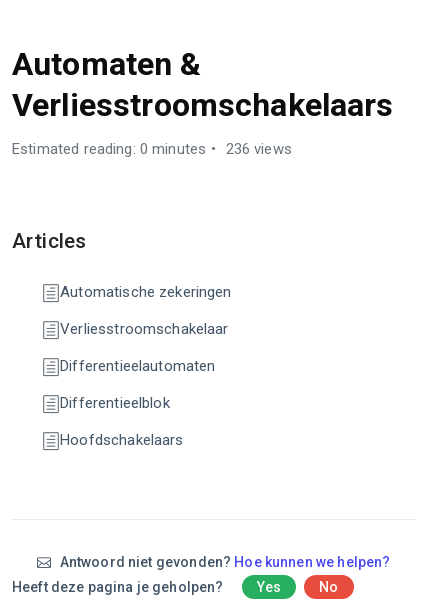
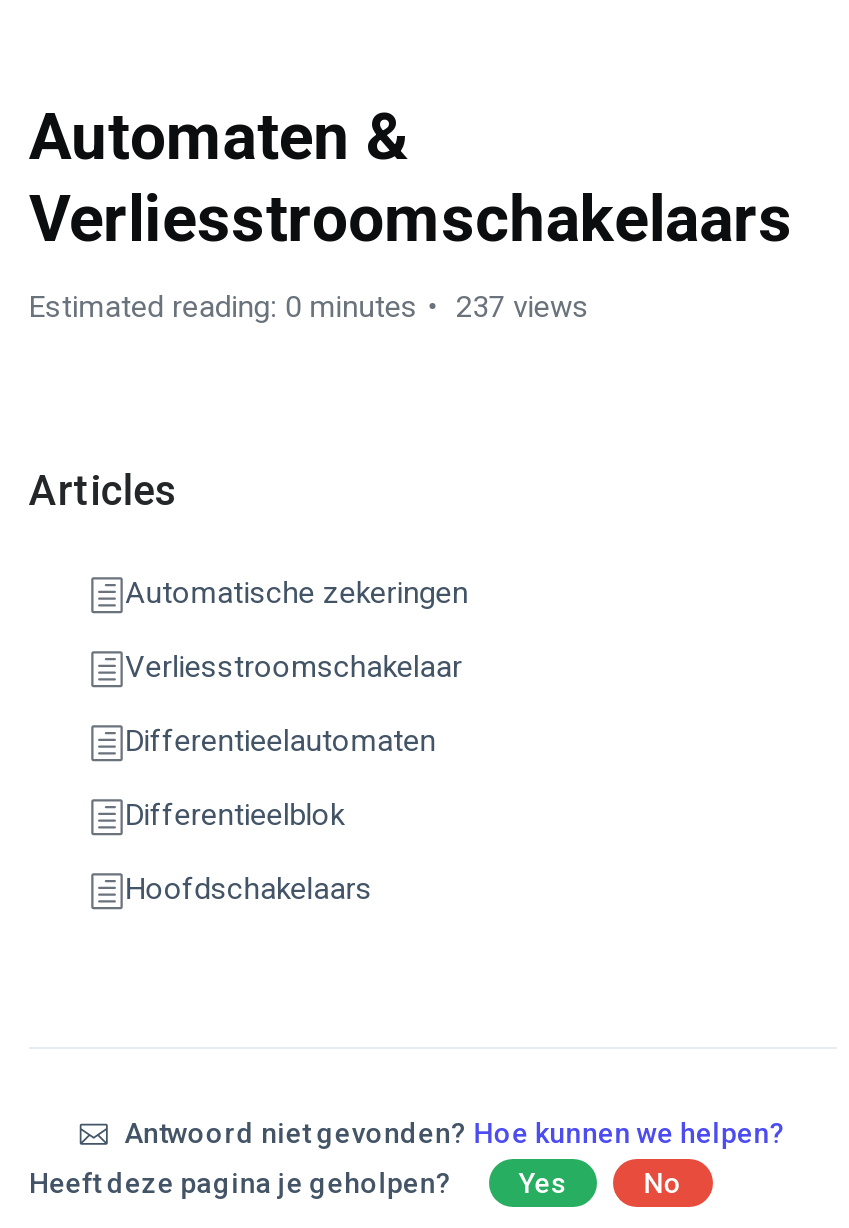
[12,140,292,158] Estimated reading: 0 minutes 236 views -> [29,289,589,325] Estimated reading: 0 minutes 237 views

